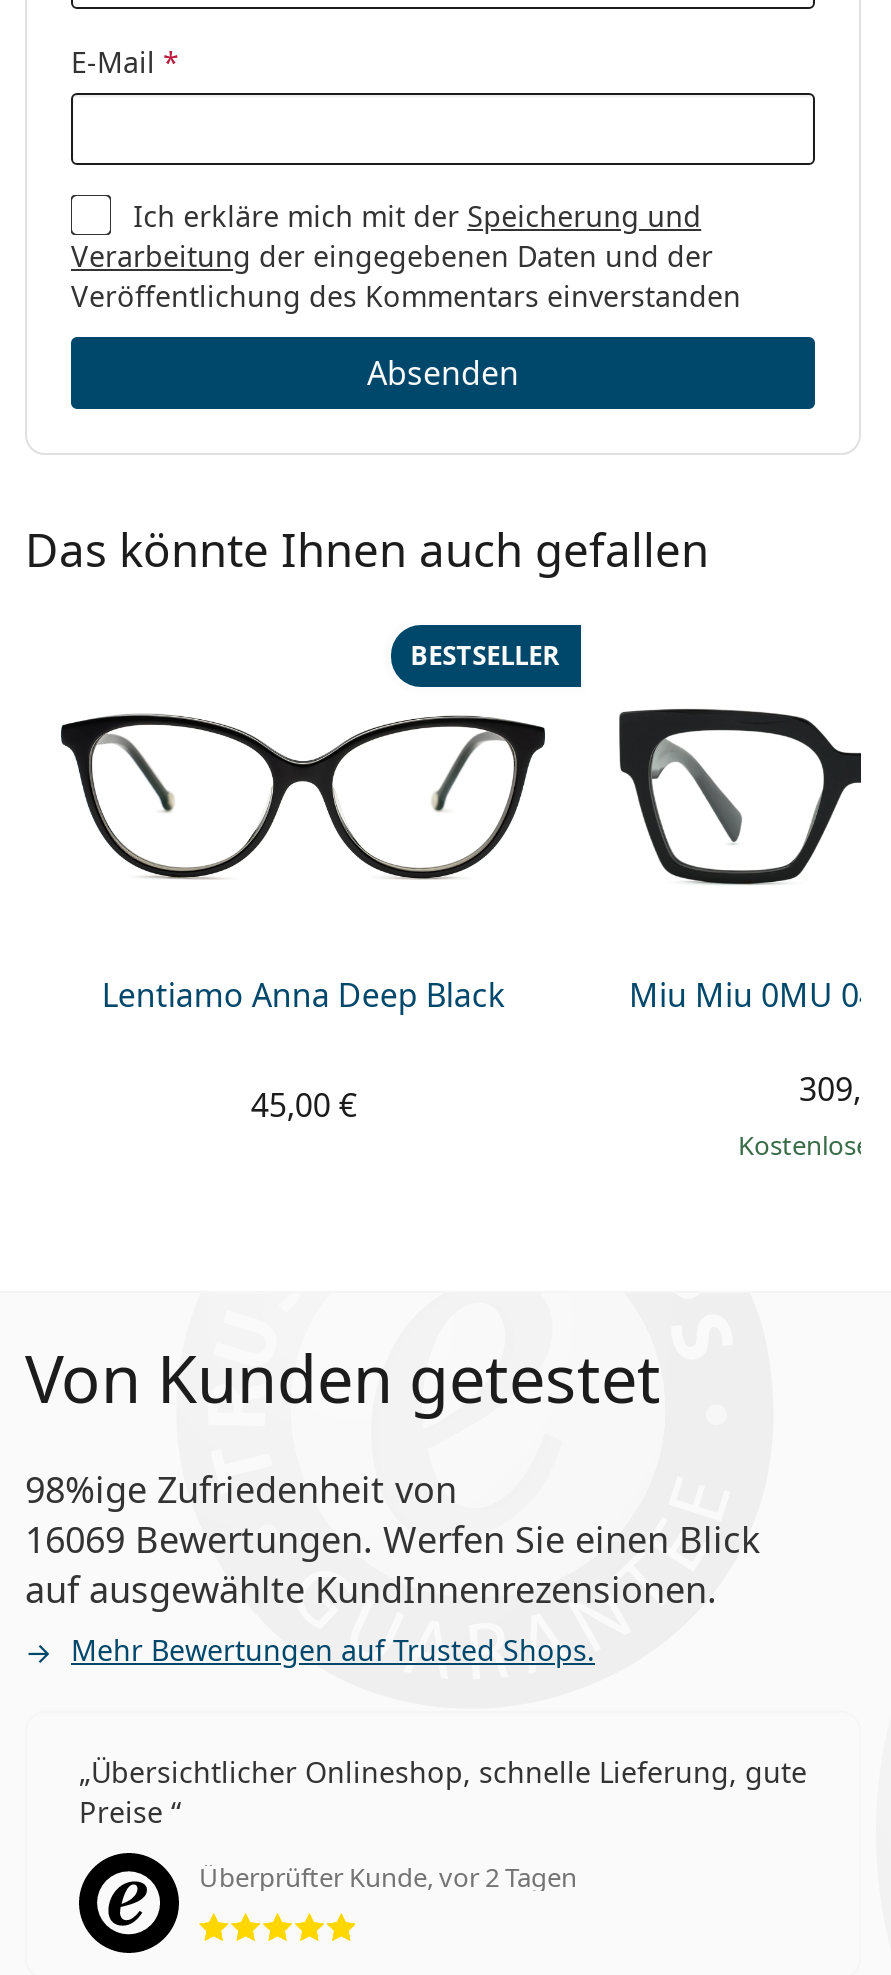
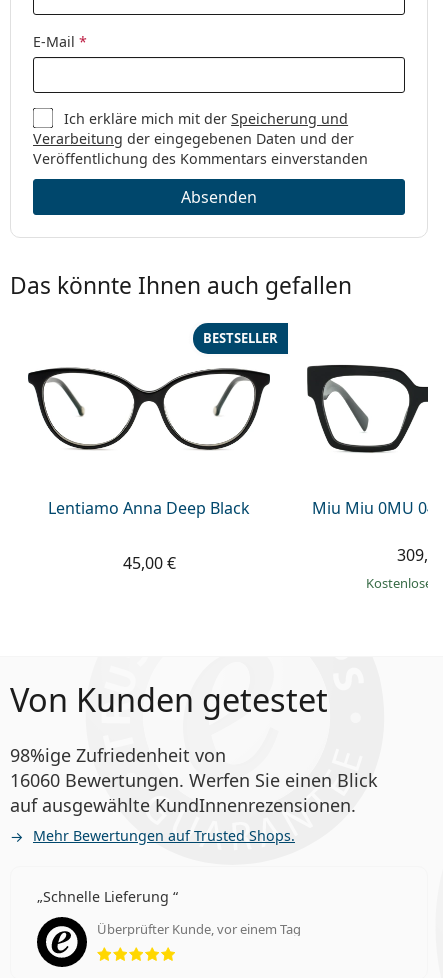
[25,1516,761,1564] 16069 Bewertungen. Werfen Sie einen Blick -> [10,768,378,792] 16060 Bewertungen. Werfen Sie einen Blick
[79,1754,807,1832] Übersichtlicher Onlineshop, schnelle Lieferung, gute | Preise -> [43,887,173,906] Schnelle Lieferung
[199,1860,577,1896] Überprüfter Kunde, vor 2 Tagen -> [97,920,301,938] Überprüfter Kunde, vor einem Tag

